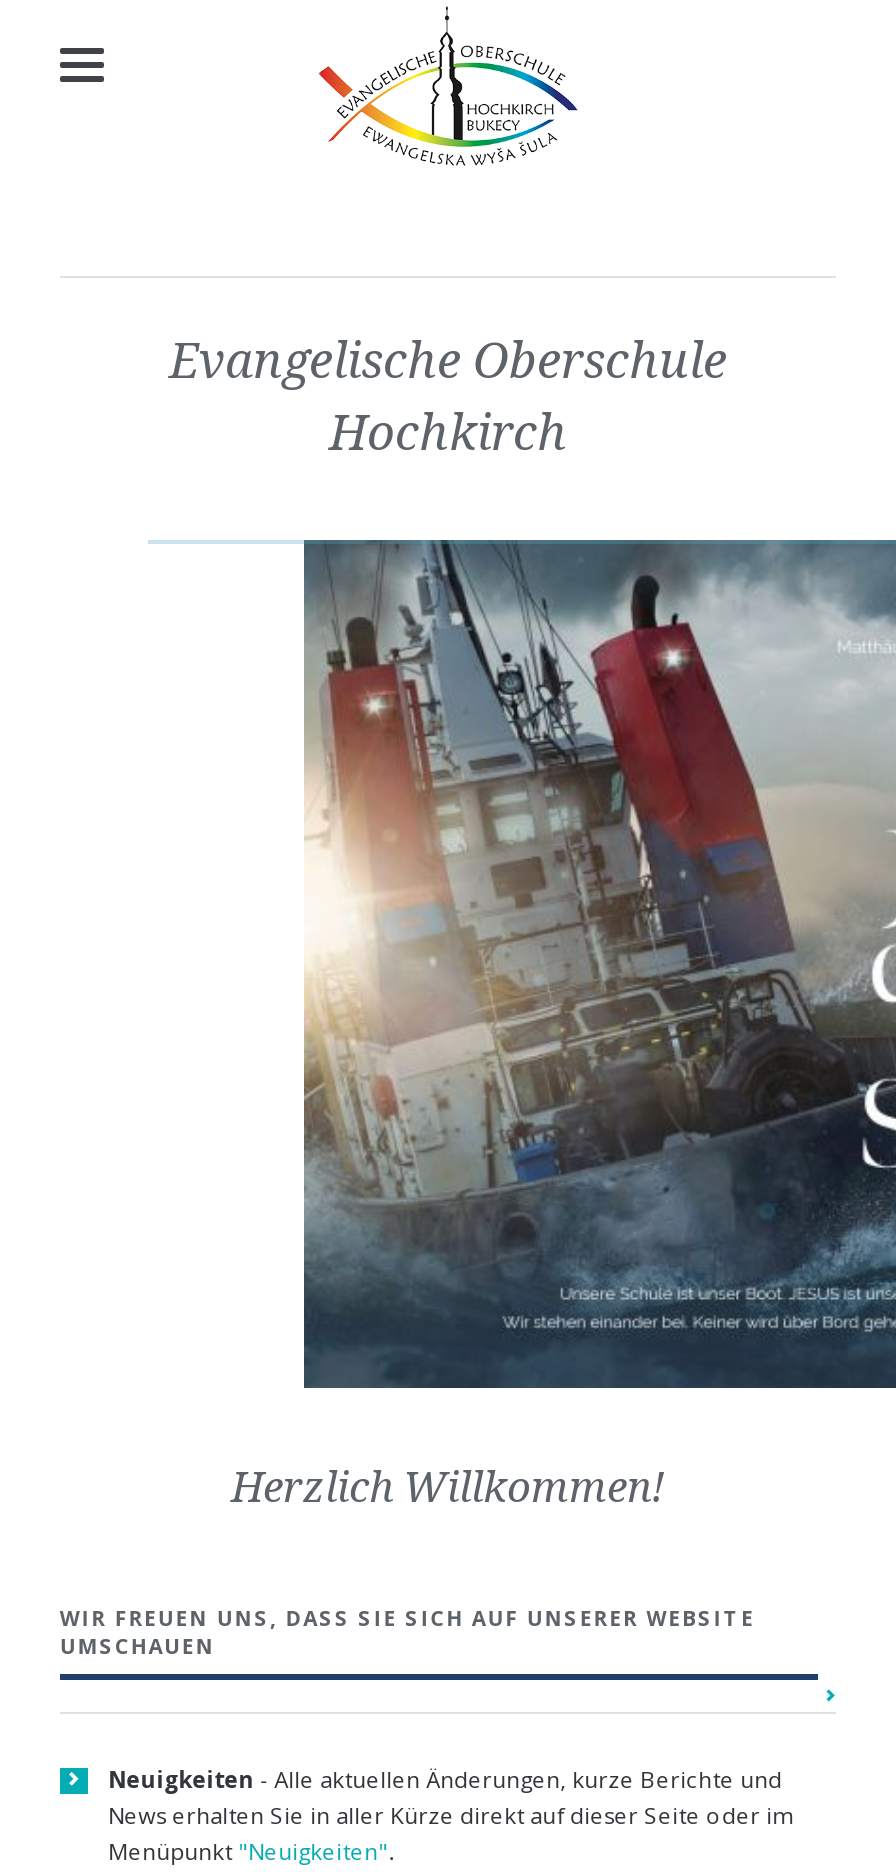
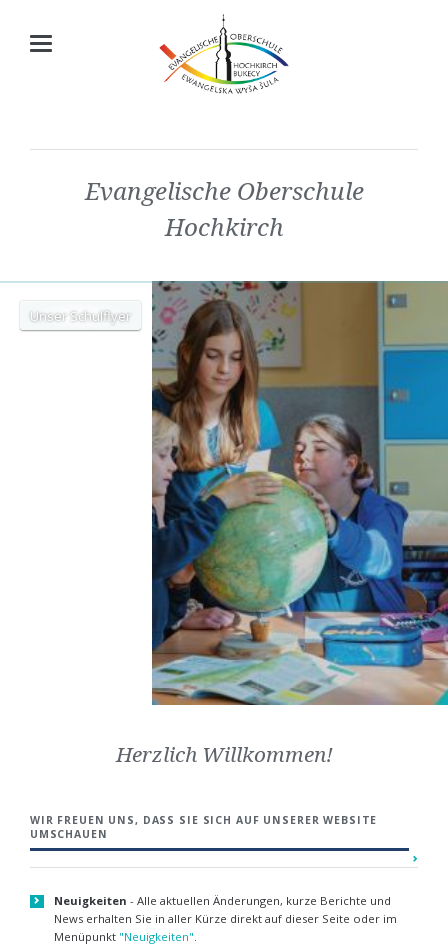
[302,540,890,1390] [image] -> [151,281,445,706] [image]

